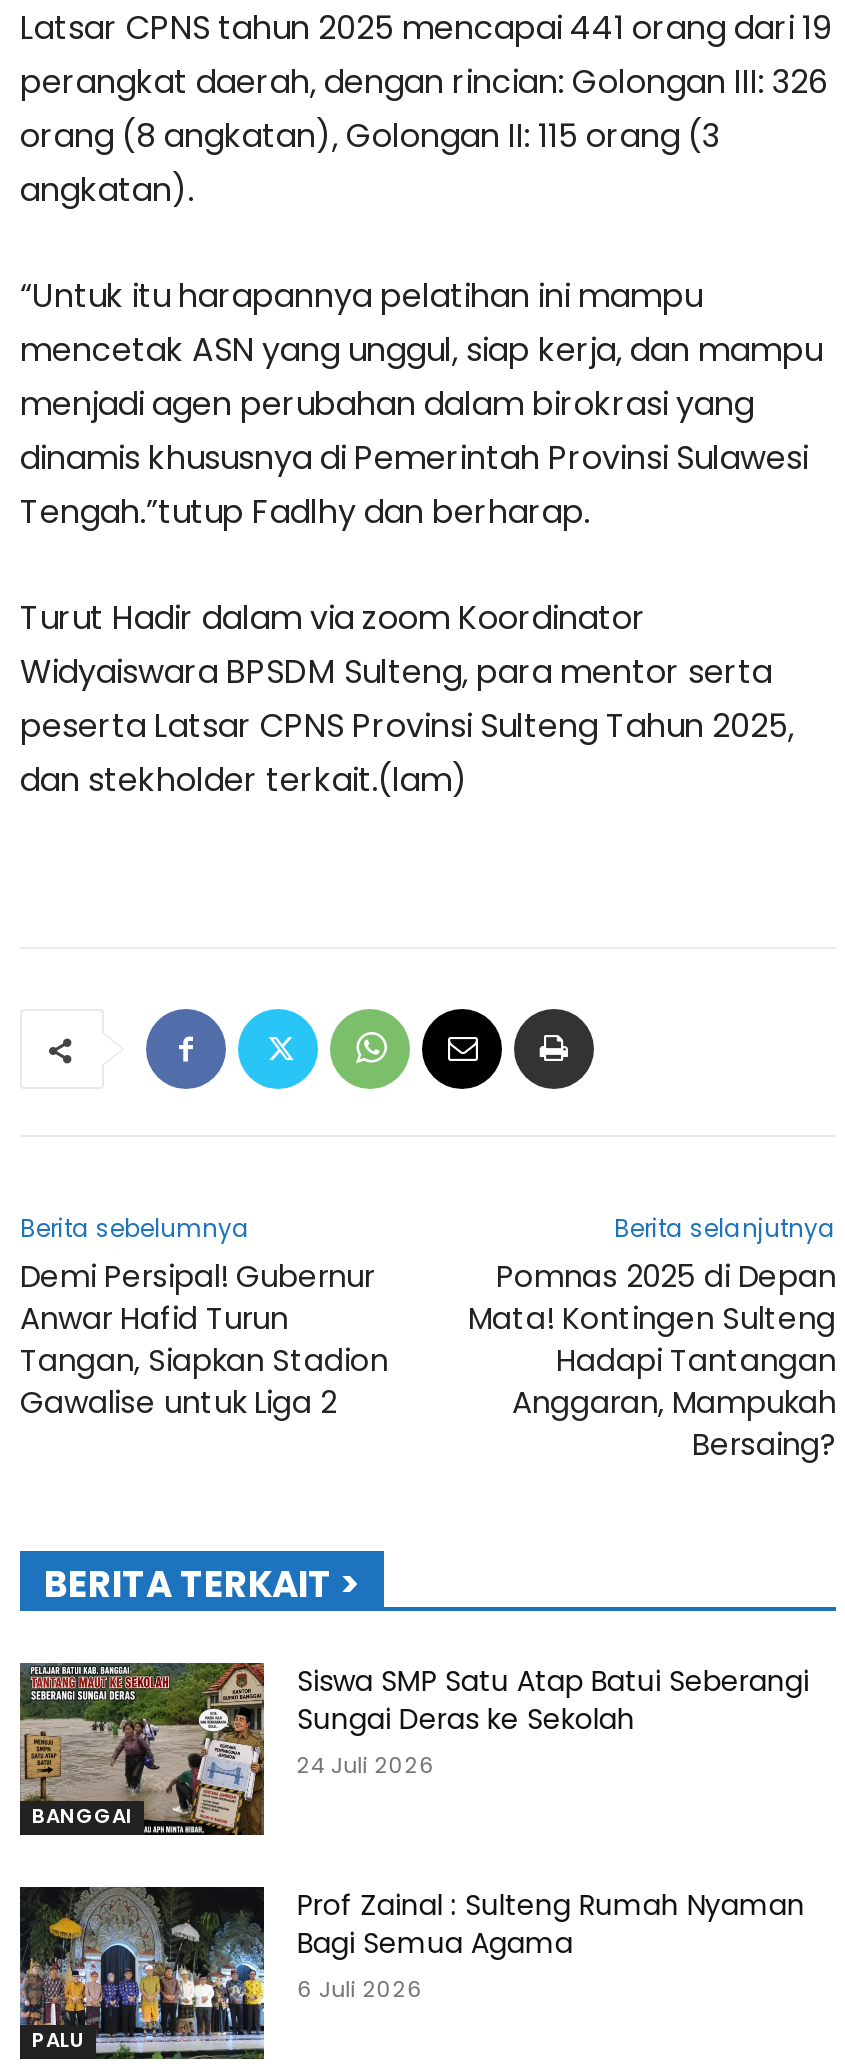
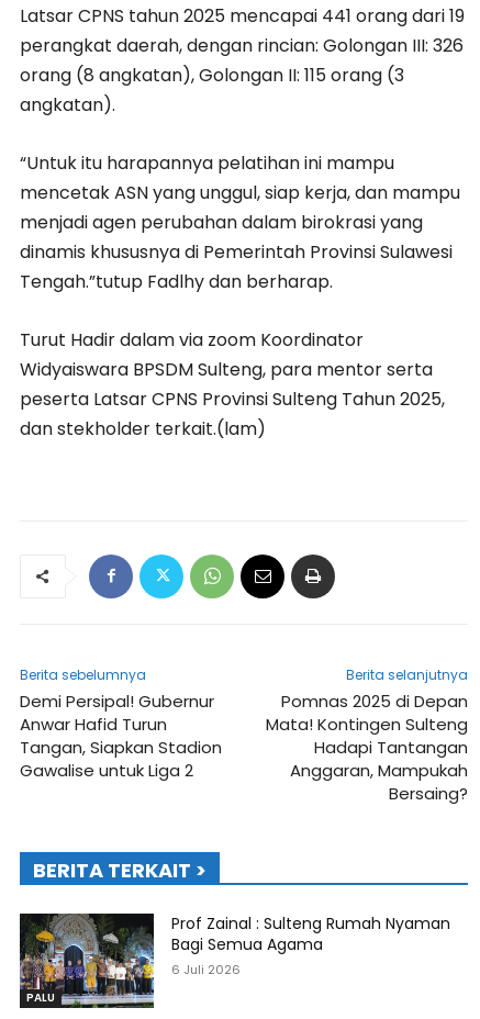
[18,1660,266,1834] [image] | BANGGAI -> none
[297,1662,809,1782] Siswa SMP Satu Atap Batui Seberangi | Sungai Deras ke Sekolah | 24 Juli 2026 -> none

